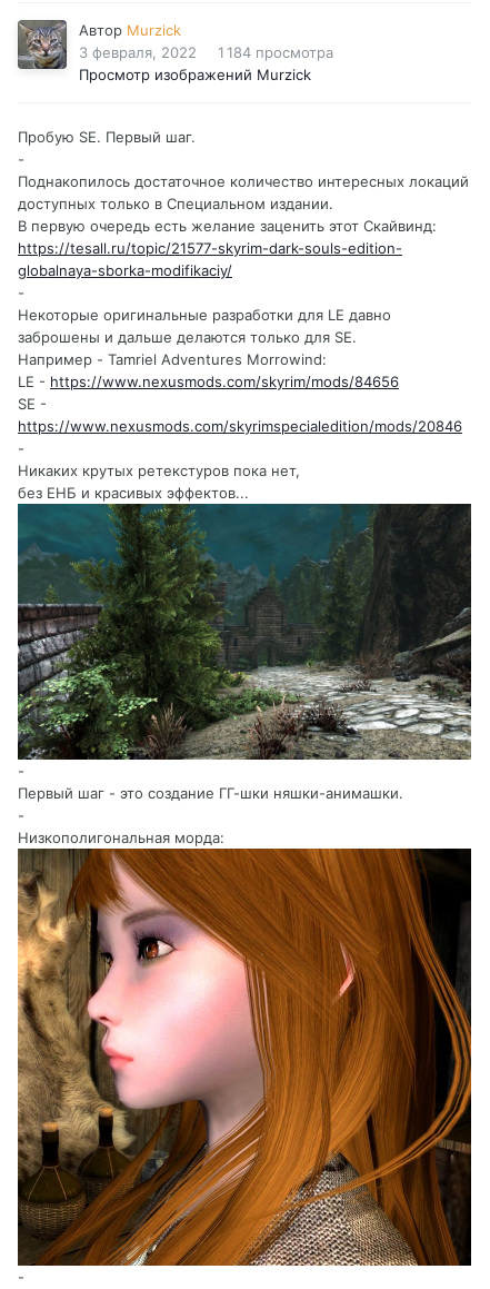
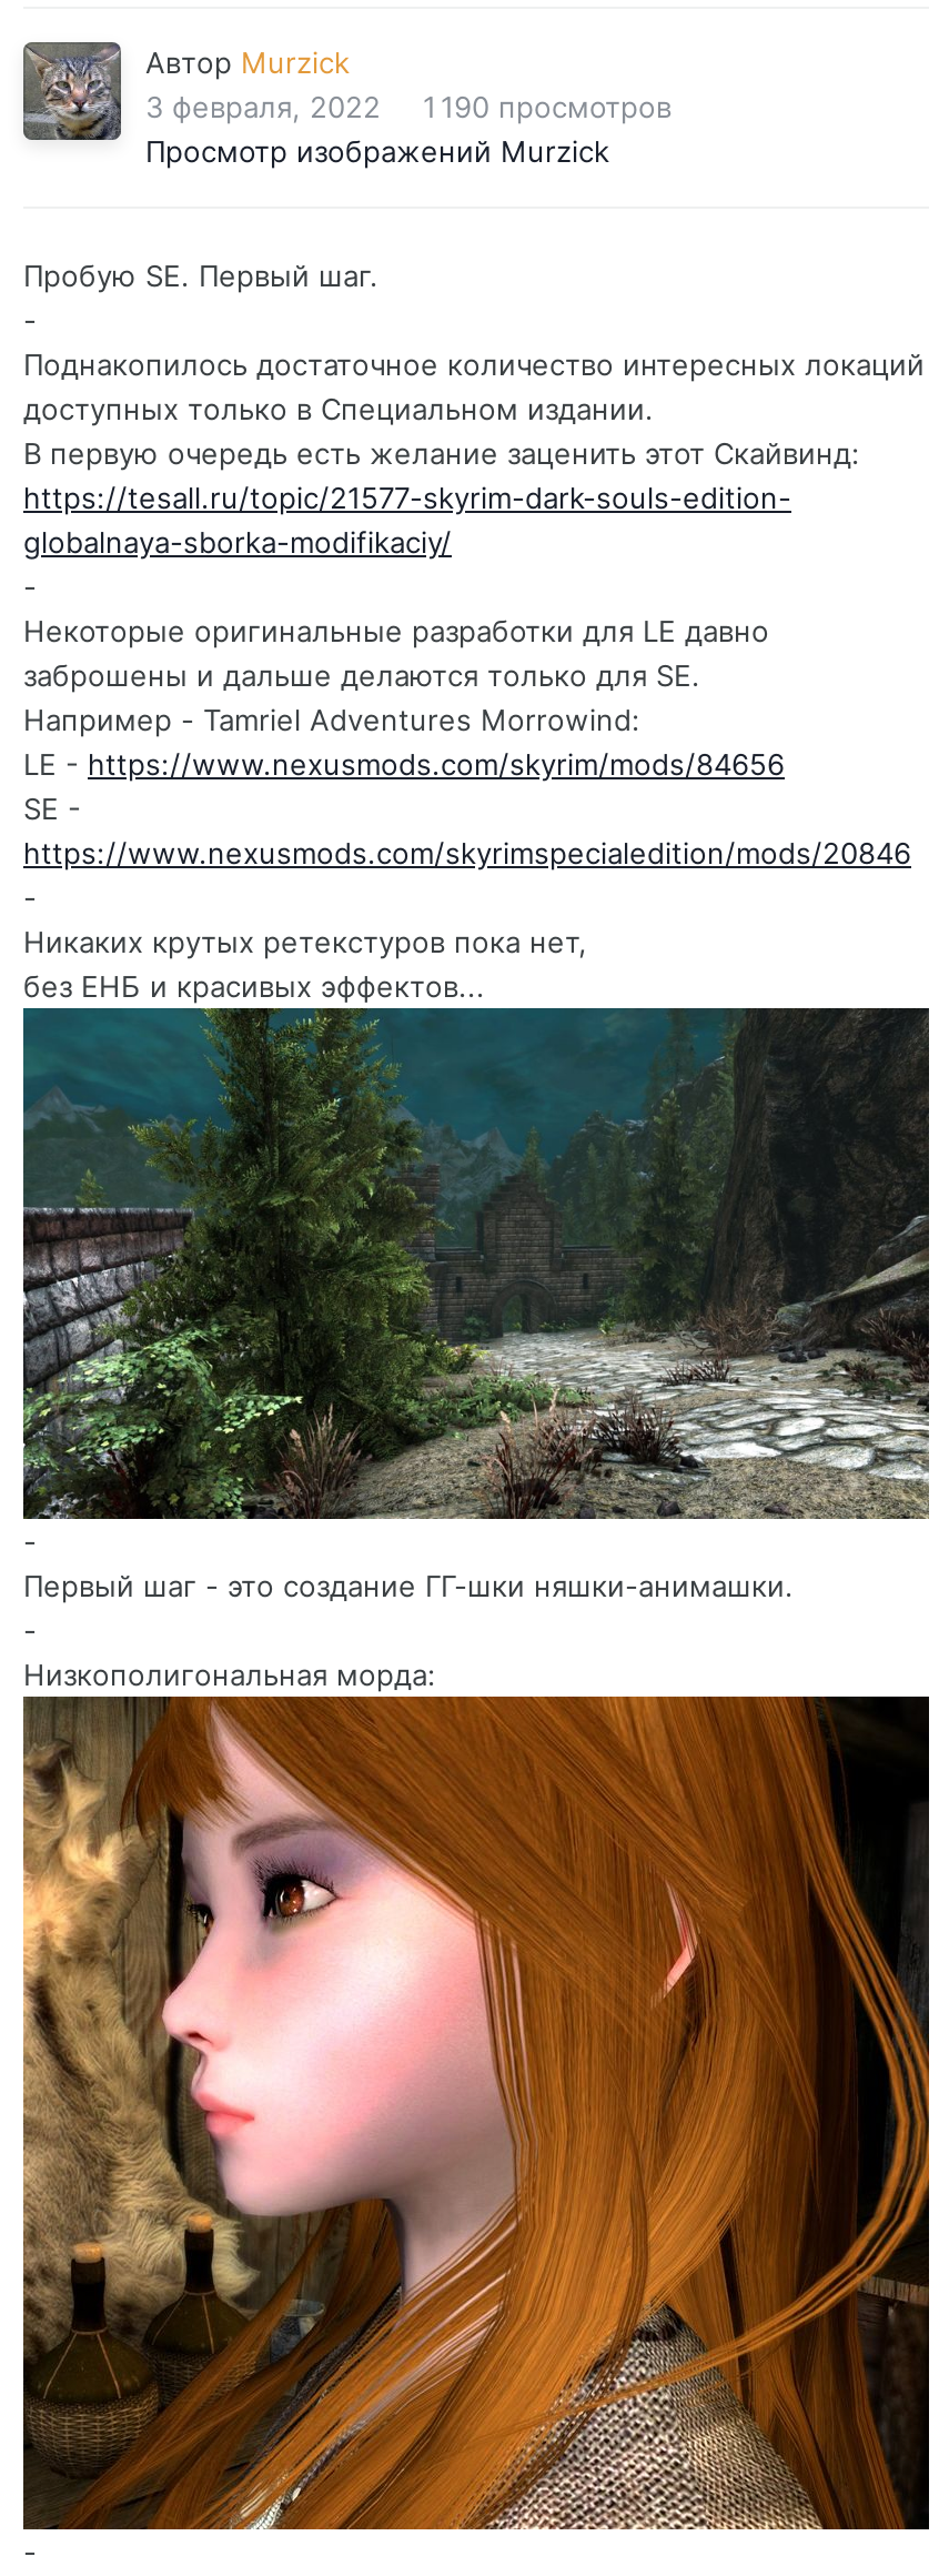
[218,44,333,61] 1 184 просмотра -> [423,89,672,125] 1 190 просмотров

